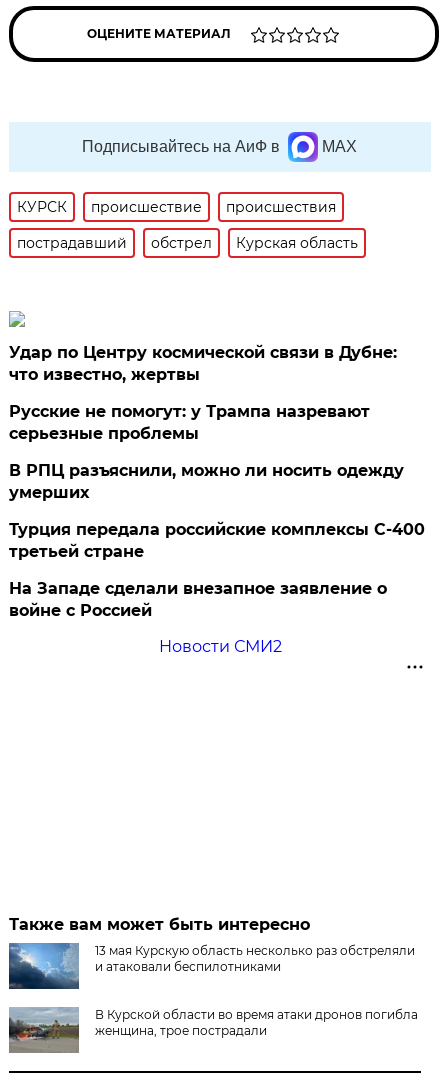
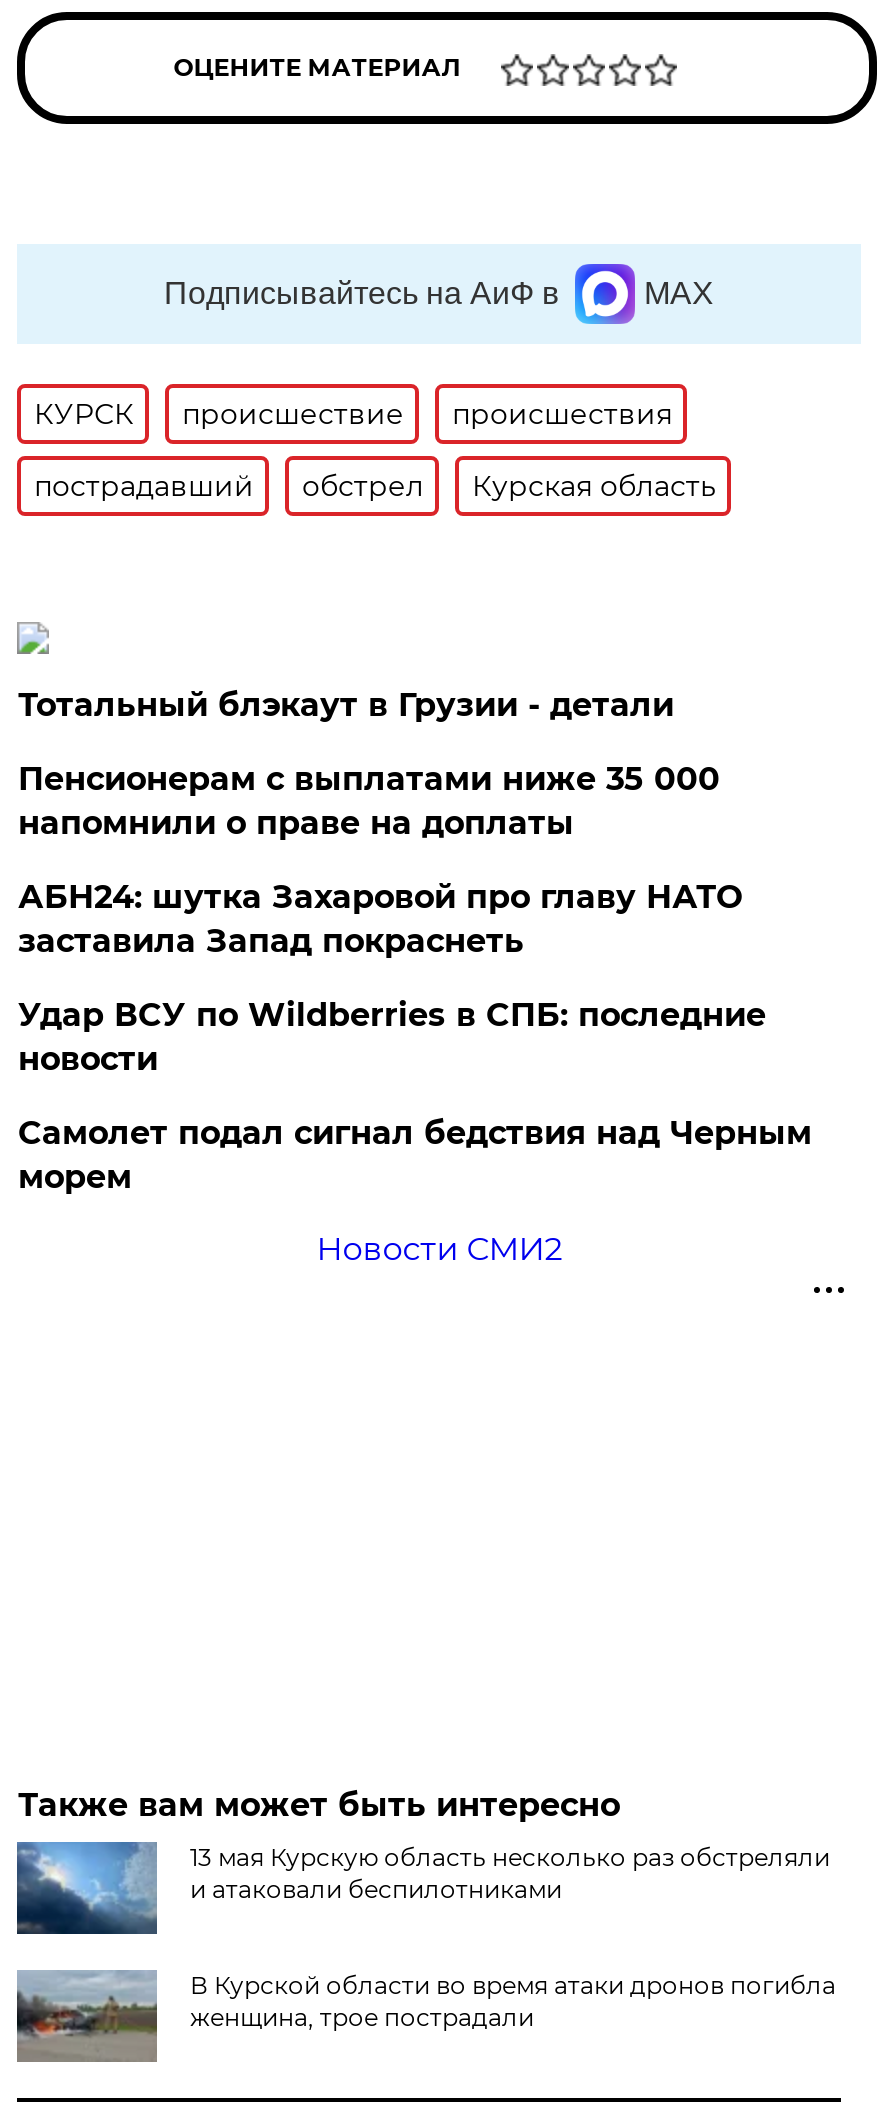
[9,343,397,384] Удар по Центру космической связи в Дубне: | что известно, жертвы -> [18,686,674,724] Тотальный блэкаут в Грузии - детали
[9,402,370,443] Русские не помогут: у Трампа назревают | серьезные проблемы -> [18,760,720,842] Пенсионерам с выплатами ниже 35 000 | напомнили о праве на доплаты
[9,461,404,502] В РПЦ разъяснили, можно ли носить одежду | умерших -> [18,878,742,960] АБН24: шутка Захаровой про главу НАТО | заставила Запад покраснеть
[9,520,425,561] Турция передала российские комплексы С-400 | третьей стране -> [18,996,766,1078] Удар ВСУ по Wildberries в СПБ: последние | новости
[9,579,387,620] На Западе сделали внезапное заявление о | войне с Россией -> [18,1114,812,1196] Самолет подал сигнал бедствия над Черным | морем

